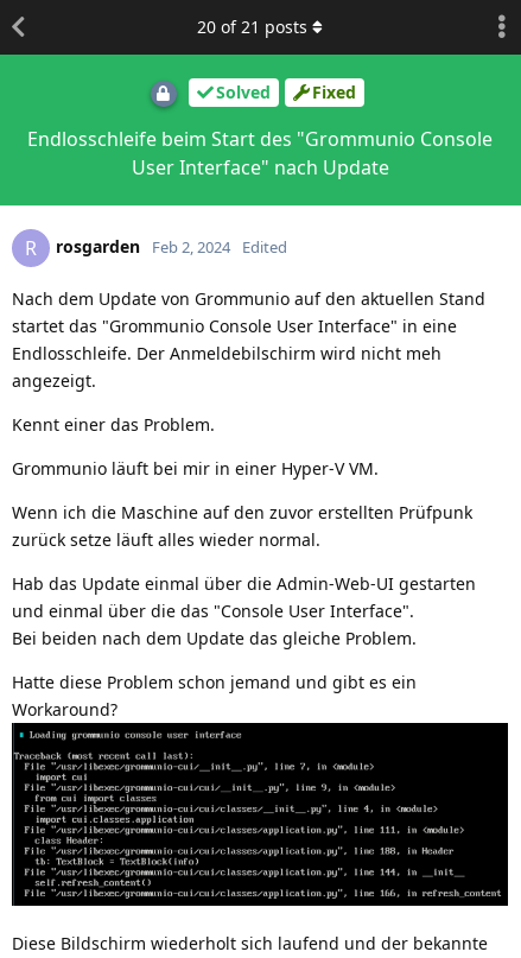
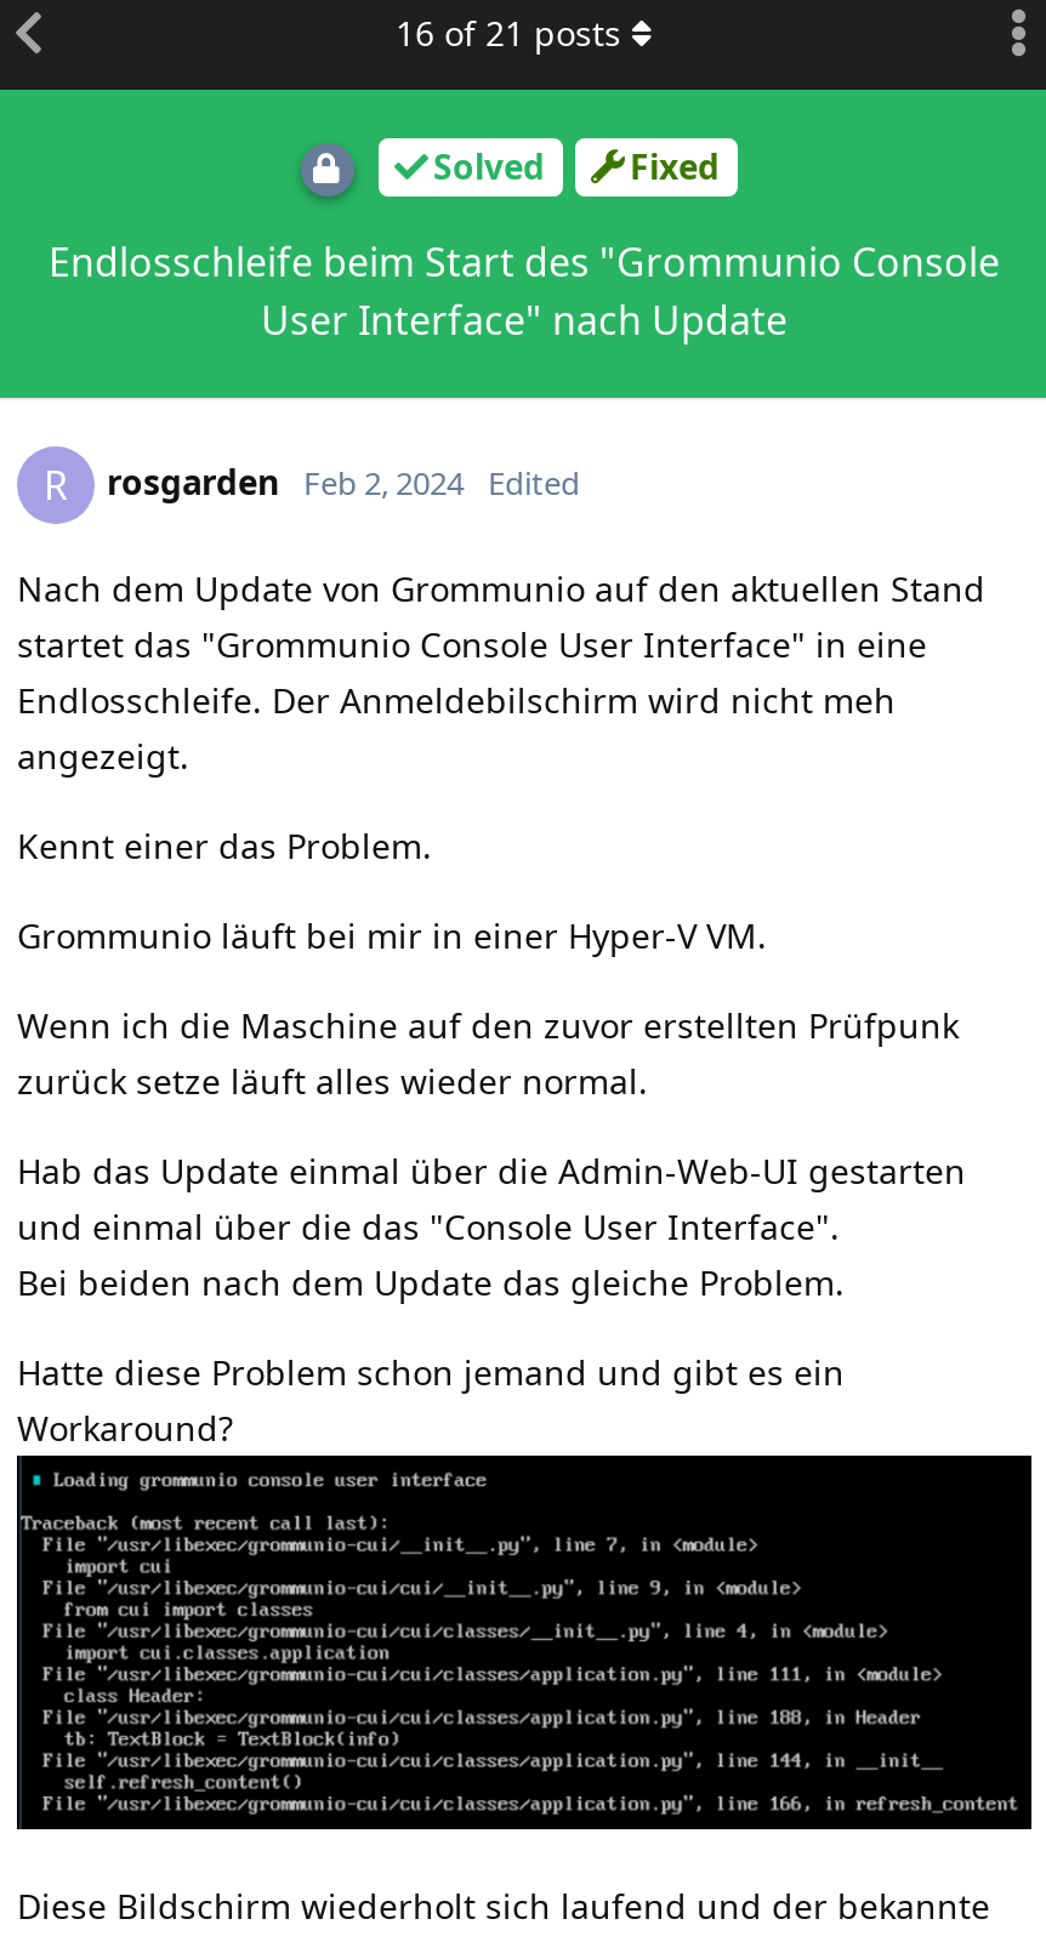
[197,15,307,38] 20 of 21 posts -> [396,10,621,56] 16 of 21 posts

